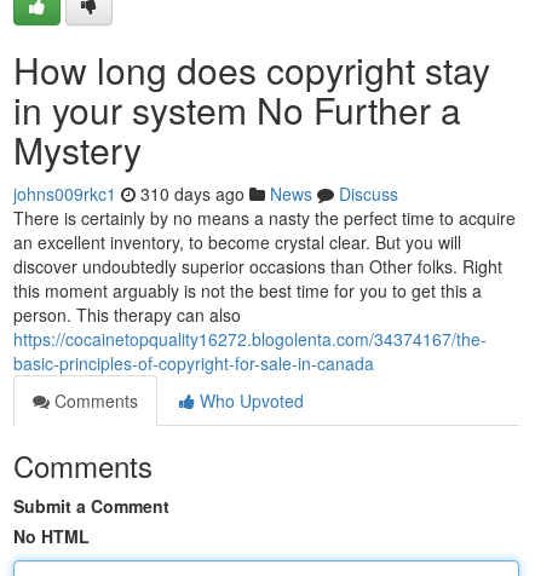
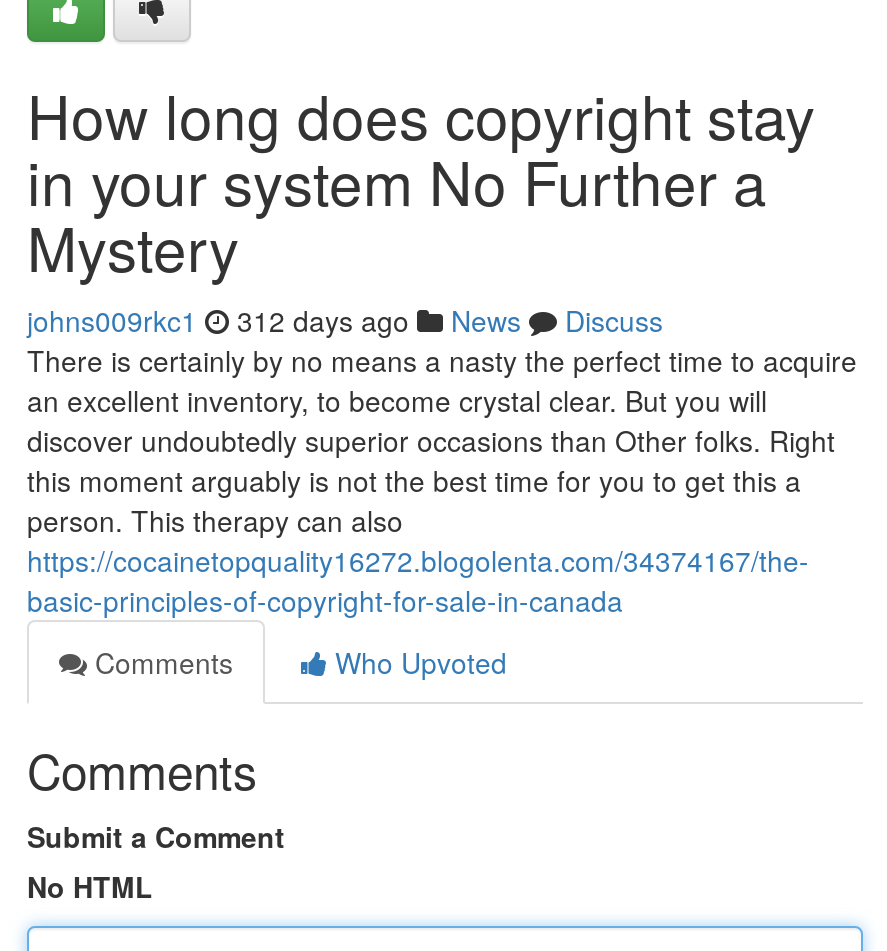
[13,182,398,206] johns009rkc1 310 days ago News Discuss -> [27,300,663,340] johns009rkc1 312 days ago News Discuss

